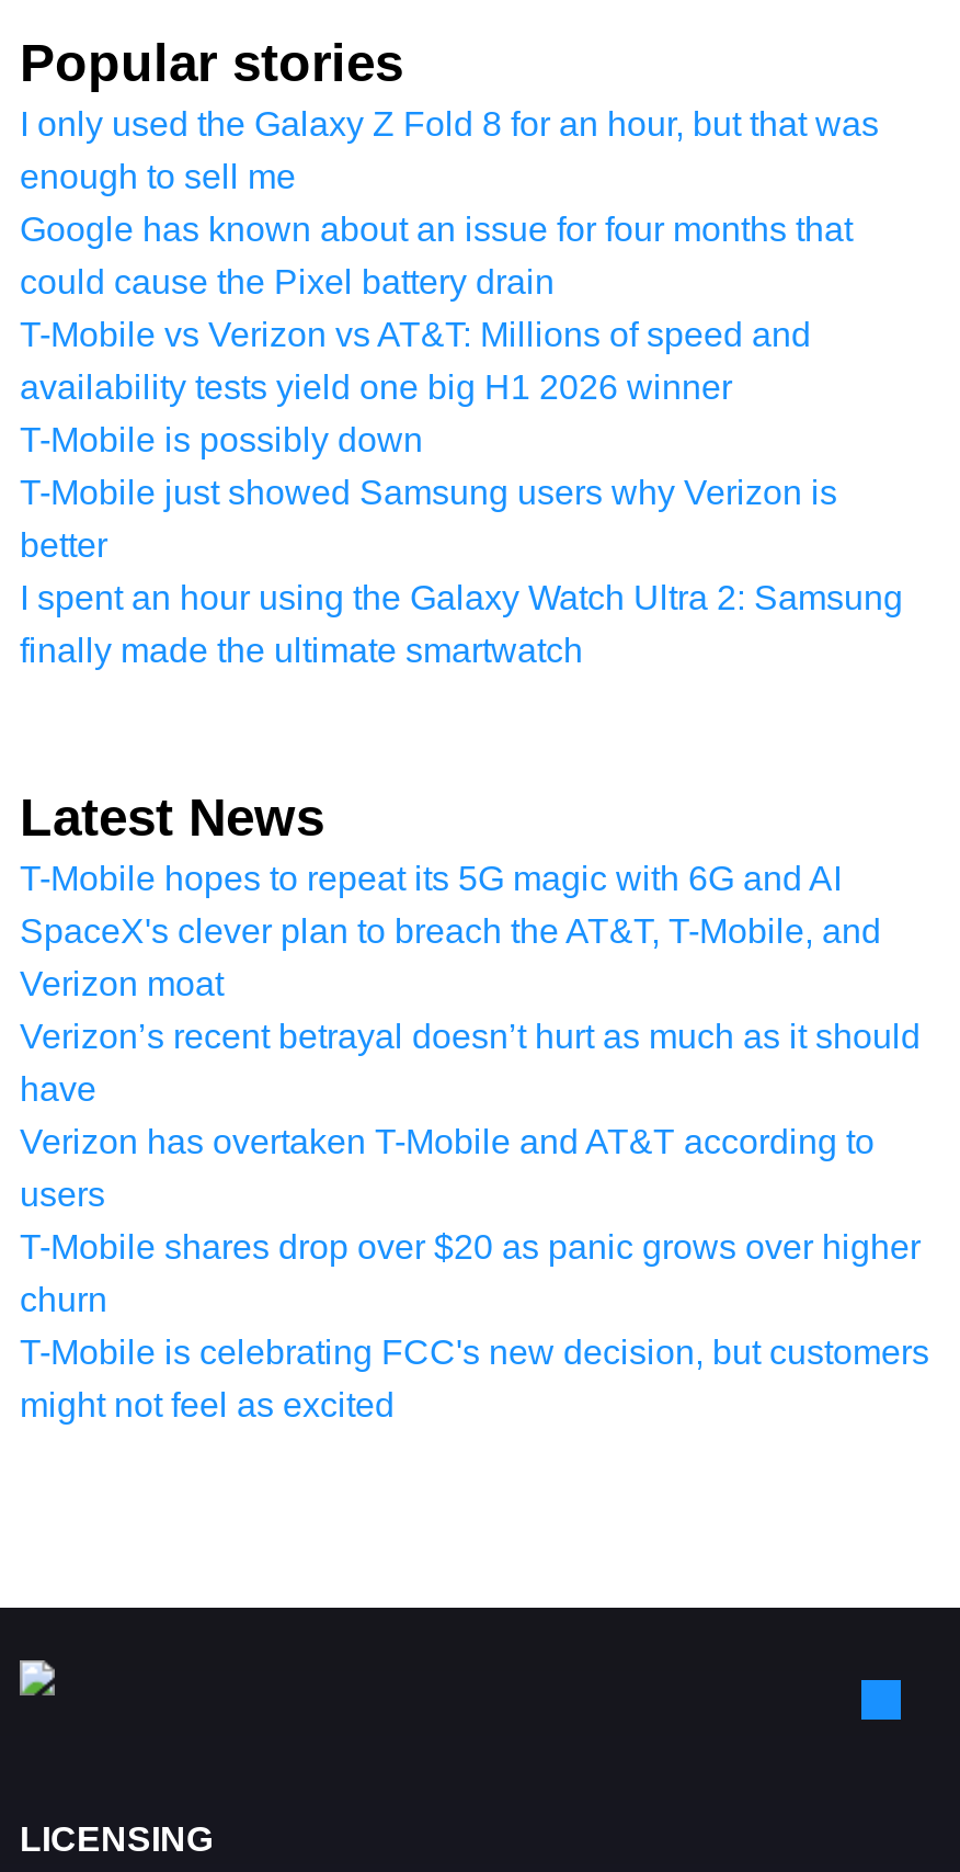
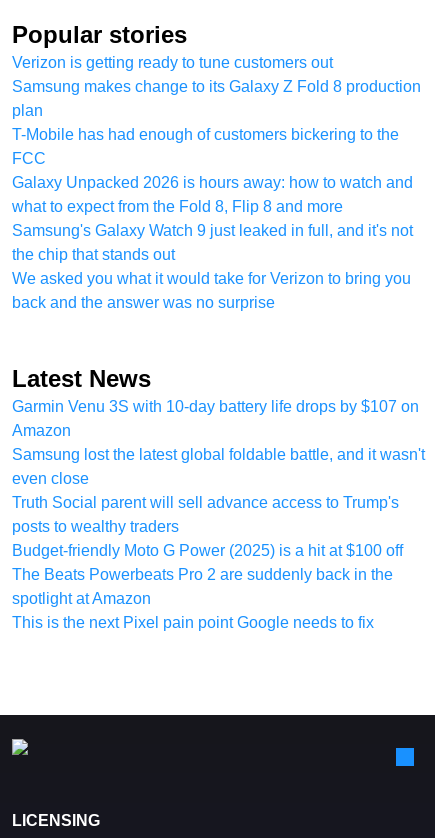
[20,106,903,670] I only used the Galaxy Z Fold 8 for an hour, but that was | enough to sell me | Google has known about an issue for four months that | could cause the Pixel battery drain | T-Mobile vs Verizon vs AT&T: Millions of speed and | availability tests yield one big H1 2026 winner | T-Mobile is possibly down | T-Mobile just showed Samsung users why Verizon is | better | I spent an hour using the Galaxy Watch Ultra 2: Samsung | finally made the ultimate smartwatch -> [12,54,421,311] Verizon is getting ready to tune customers out | Samsung makes change to its Galaxy Z Fold 8 production | plan | T-Mobile has had enough of customers bickering to the | FCC | Galaxy Unpacked 2026 is hours away: how to watch and | what to expect from the Fold 8, Flip 8 and more | Samsung's Galaxy Watch 9 just leaked in full, and it's not | the chip that stands out | We asked you what it would take for Verizon to bring you | back and the answer was no surprise
[20,861,929,1424] T-Mobile hopes to repeat its 5G magic with 6G and AI | SpaceX's clever plan to breach the AT&T, T-Mobile, and | Verizon moat | Verizon’s recent betrayal doesn’t hurt as much as it should | have | Verizon has overtaken T-Mobile and AT&T according to | users | T-Mobile shares drop over $20 as panic grows over higher | churn | T-Mobile is celebrating FCC's new decision, but customers | might not feel as excited -> [12,398,425,631] Garmin Venu 3S with 10-day battery life drops by $107 on | Amazon | Samsung lost the latest global foldable battle, and it wasn't | even close | Truth Social parent will sell advance access to Trump's | posts to wealthy traders | Budget-friendly Moto G Power (2025) is a hit at $100 off | The Beats Powerbeats Pro 2 are suddenly back in the | spotlight at Amazon | This is the next Pixel pain point Google needs to fix

